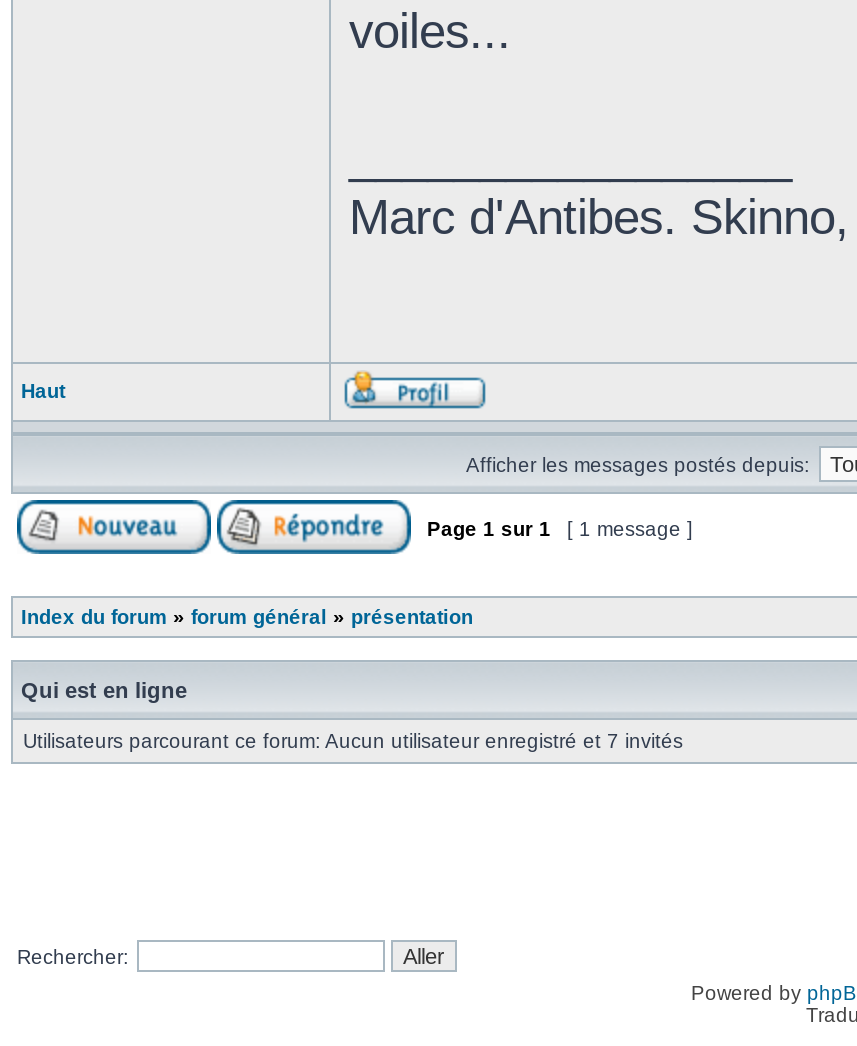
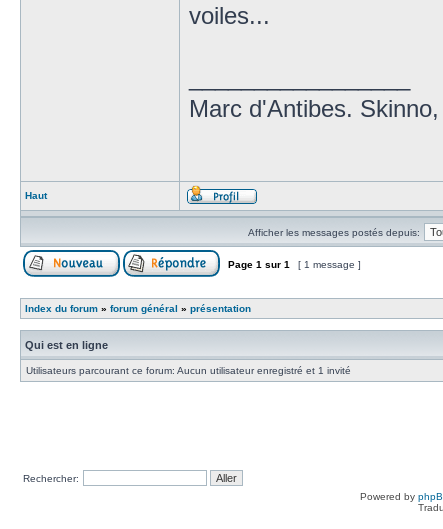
[23,730,683,752] Utilisateurs parcourant ce forum: Aucun utilisateur enregistré et 7 invités -> [26,365,351,376] Utilisateurs parcourant ce forum: Aucun utilisateur enregistré et 1 invité

